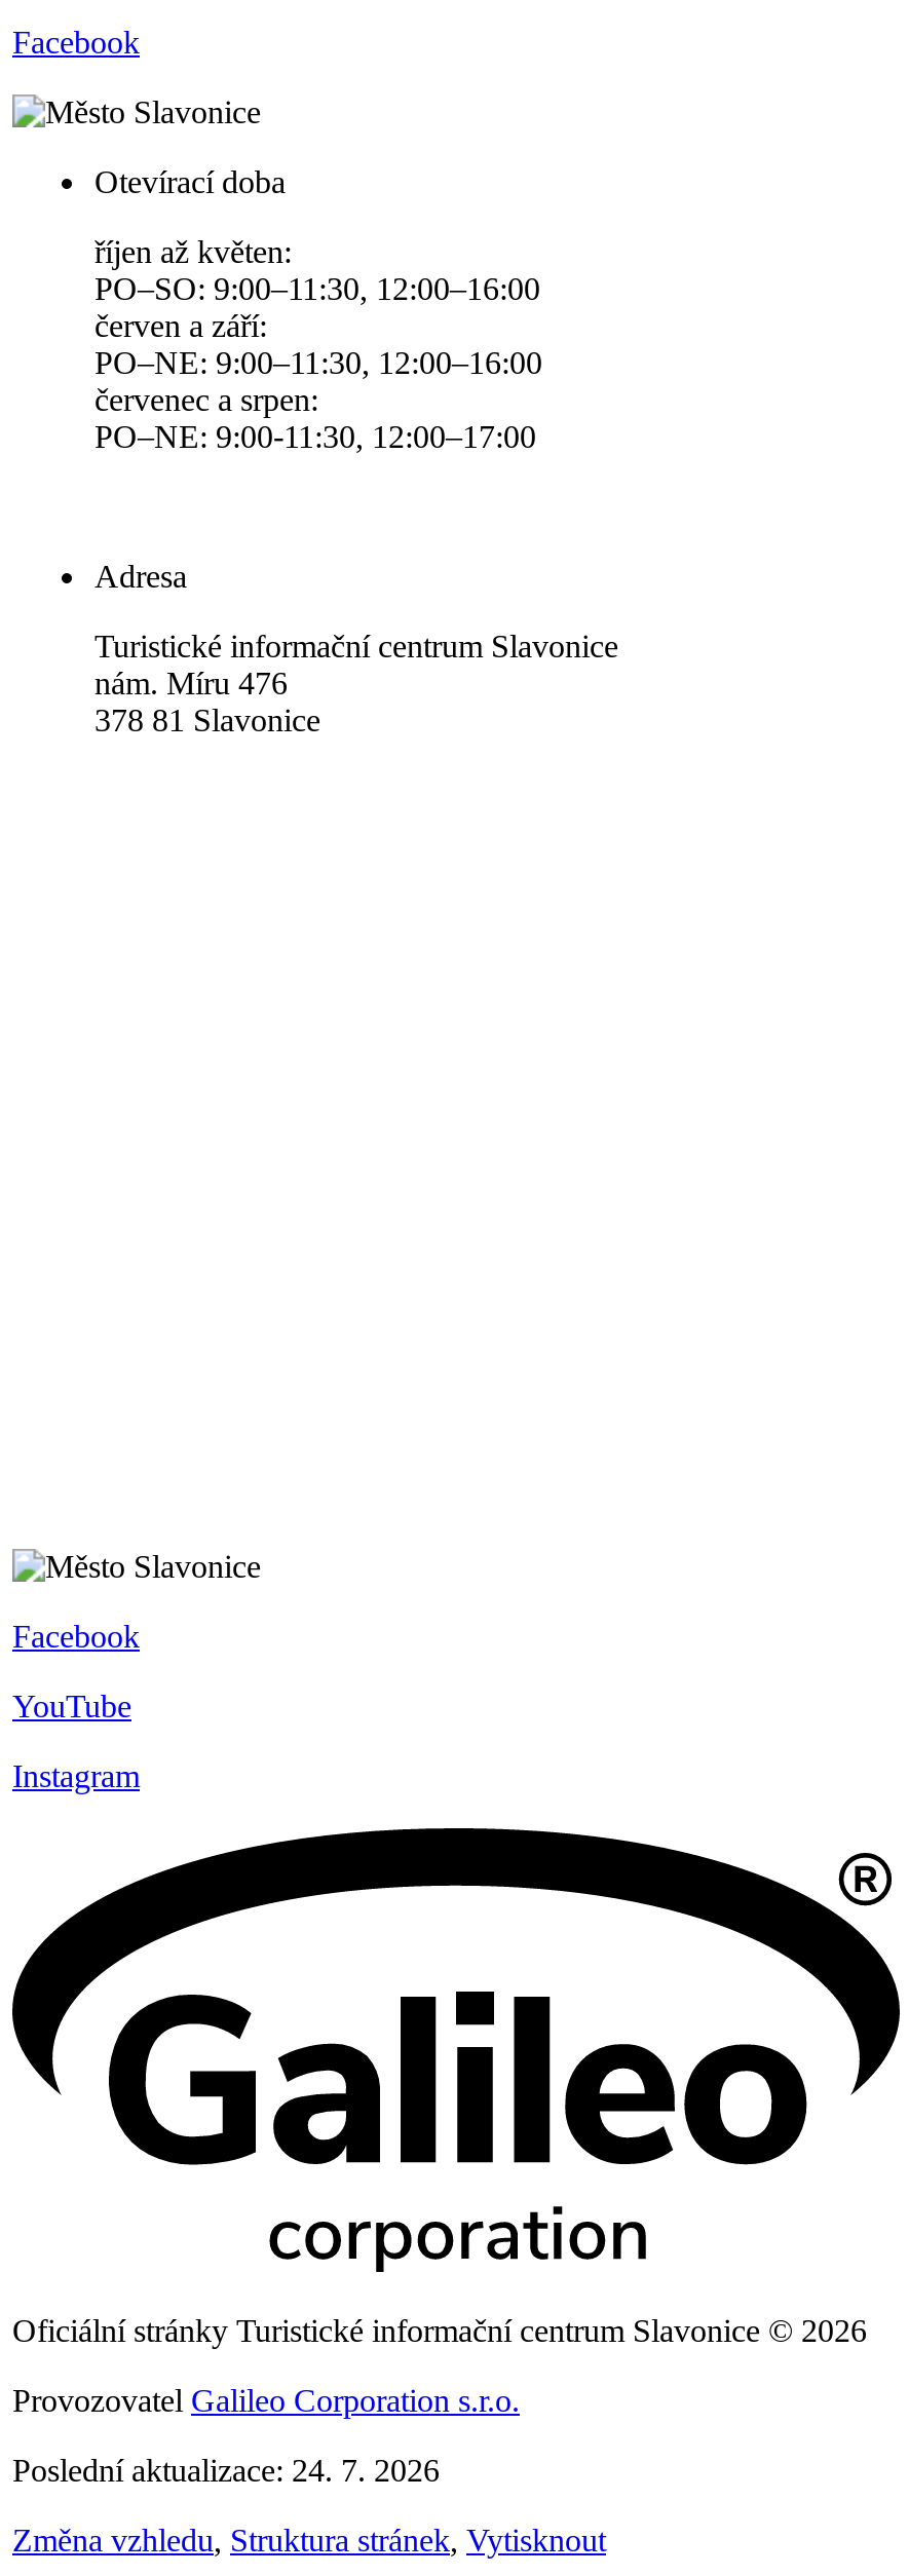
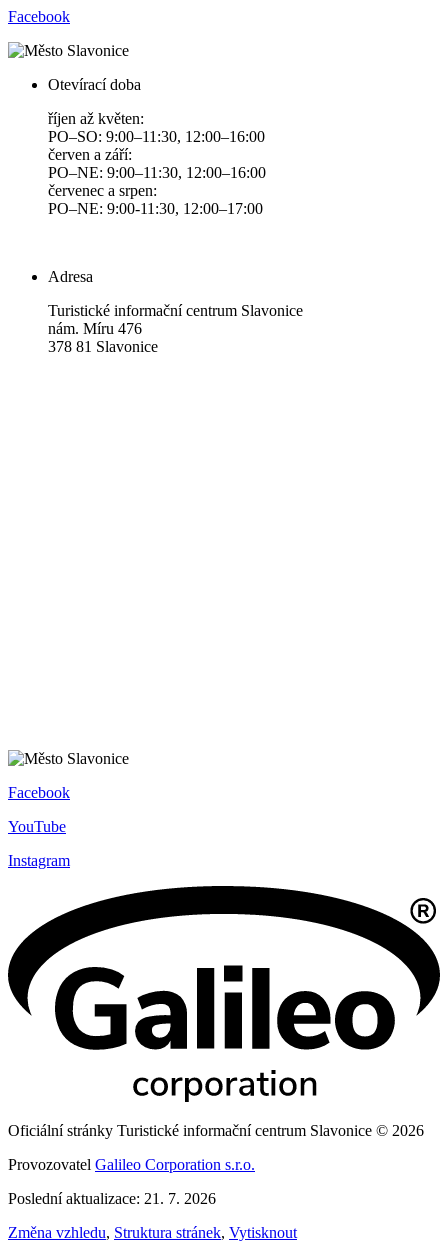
[12,2454,440,2488] Poslední aktualizace: 24. 7. 2026 -> [8,1190,216,1207] Poslední aktualizace: 21. 7. 2026

